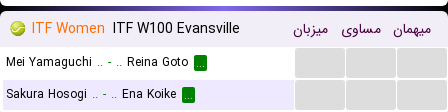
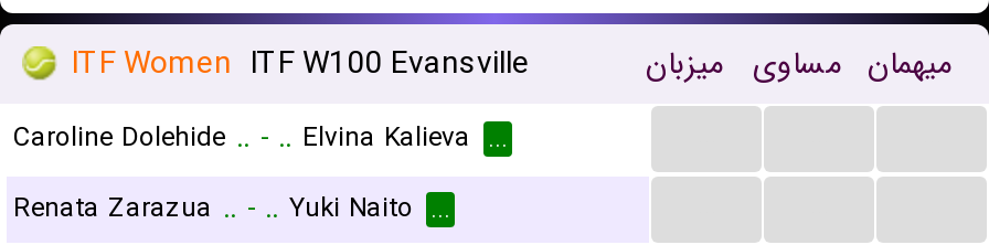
[6,53,205,72] Mei Yamaguchi .. - .. Reina Goto ... -> [13,117,508,159] Caroline Dolehide .. - .. Elvina Kalieva ...
[6,85,193,104] Sakura Hosogi .. - .. Ena Koike ... -> [13,188,450,230] Renata Zarazua .. - .. Yuki Naito ...

